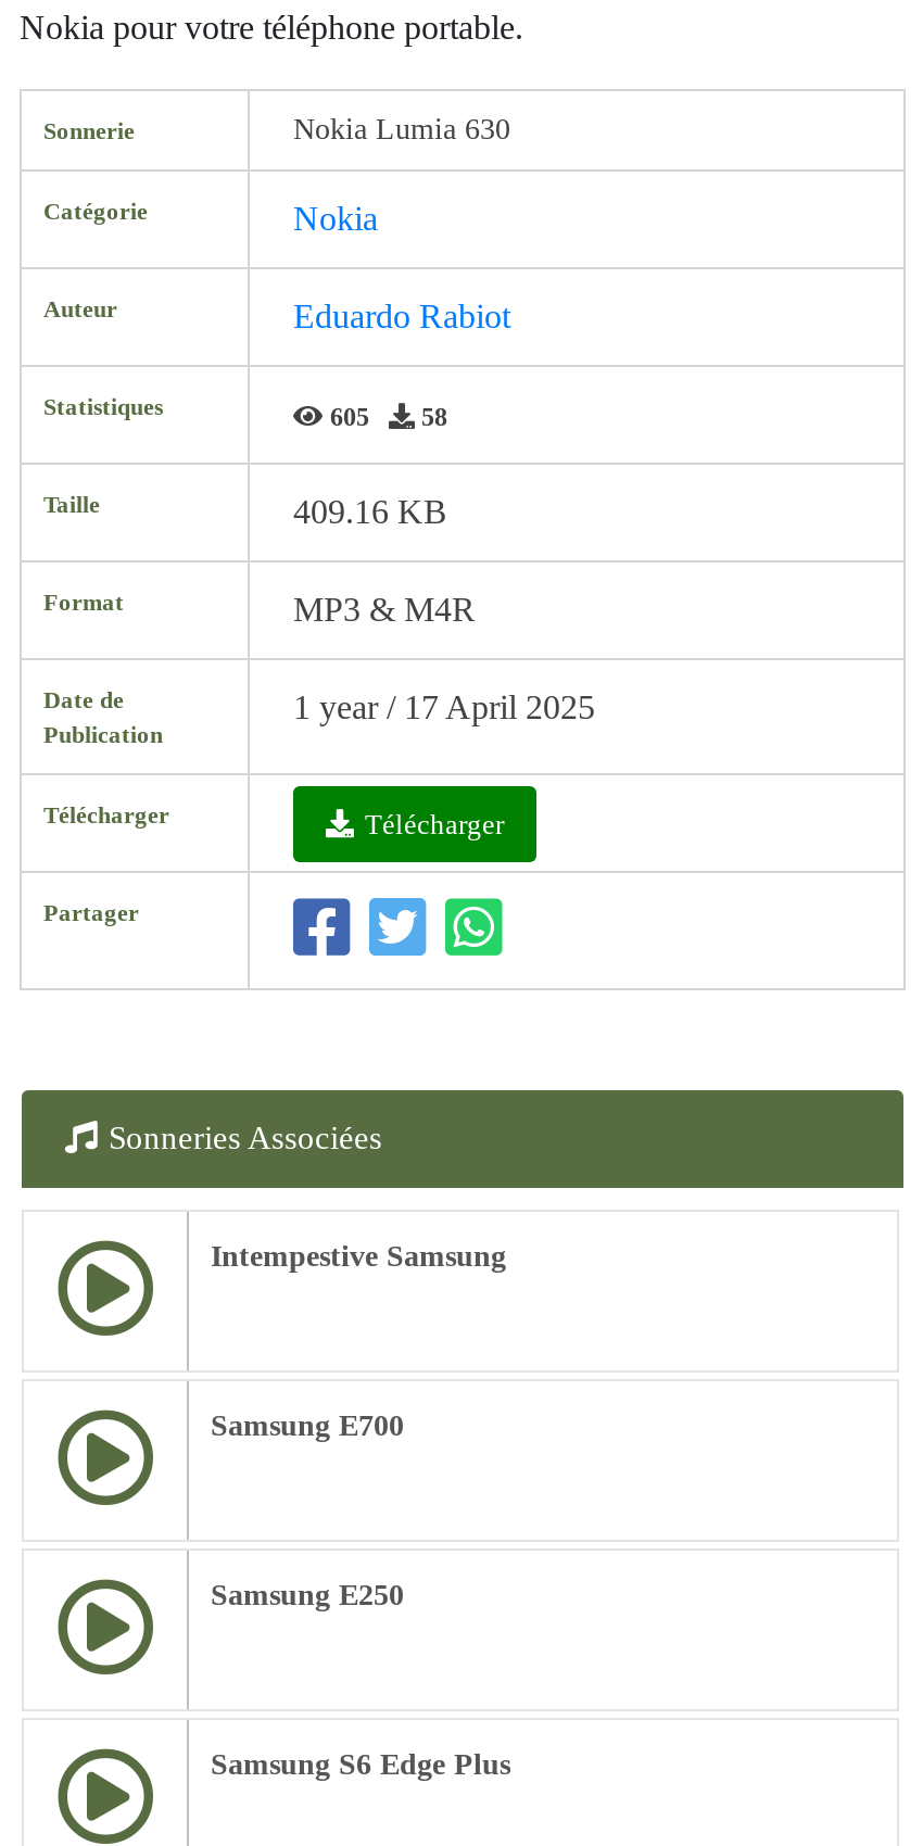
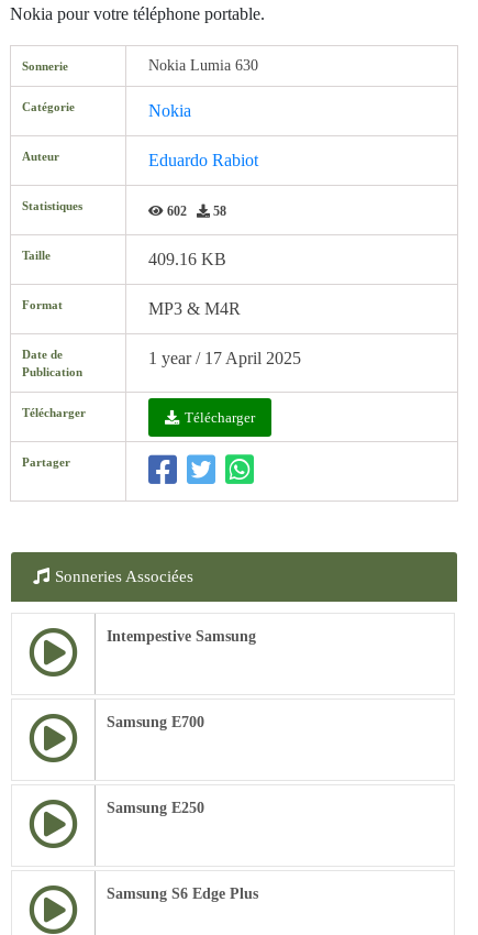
[324,402,447,430] 605 58 -> [164,204,226,218] 602 58

